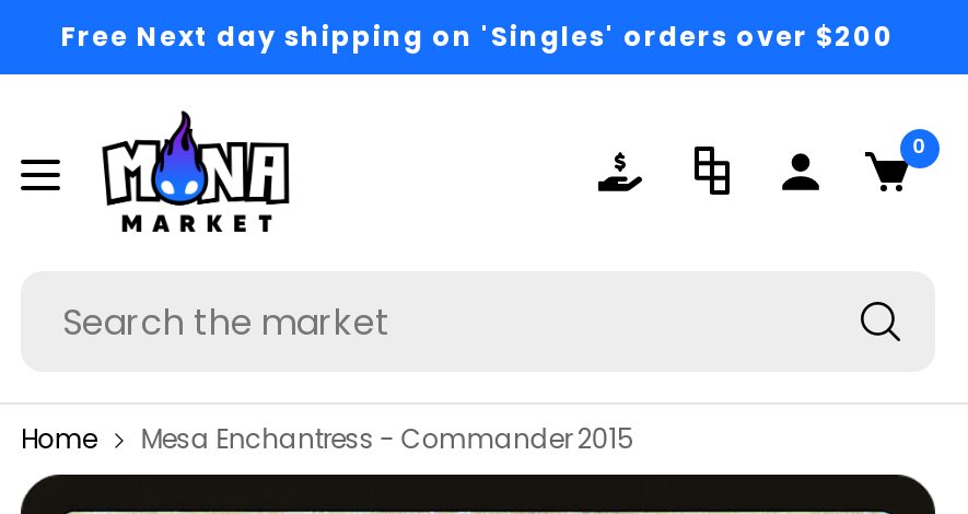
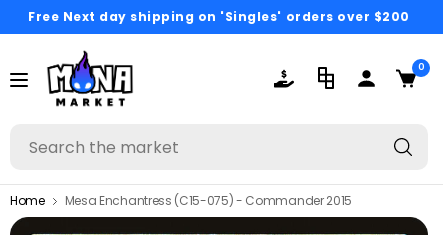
[140,420,634,457] Mesa Enchantress - Commander 2015 -> [65,192,352,209] Mesa Enchantress (C15-075) - Commander 2015

